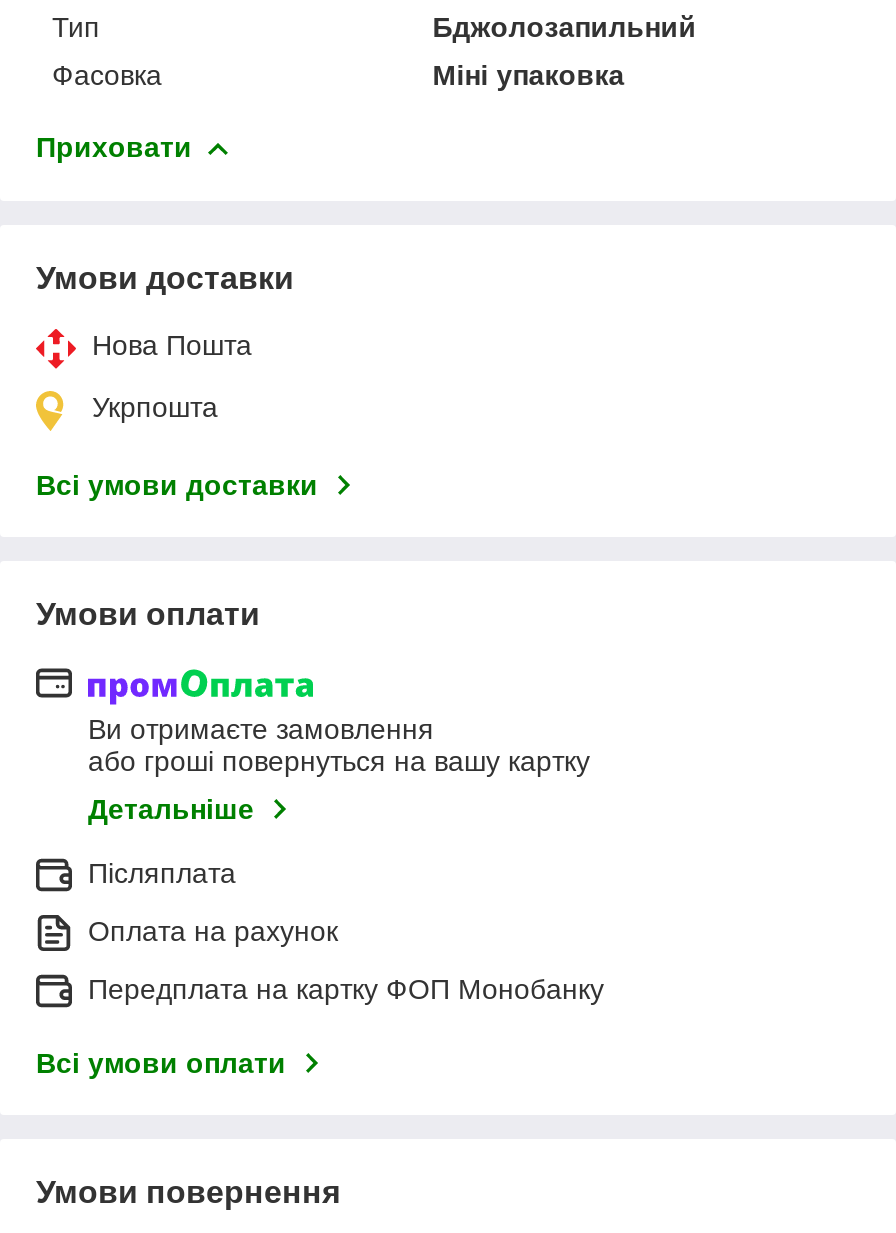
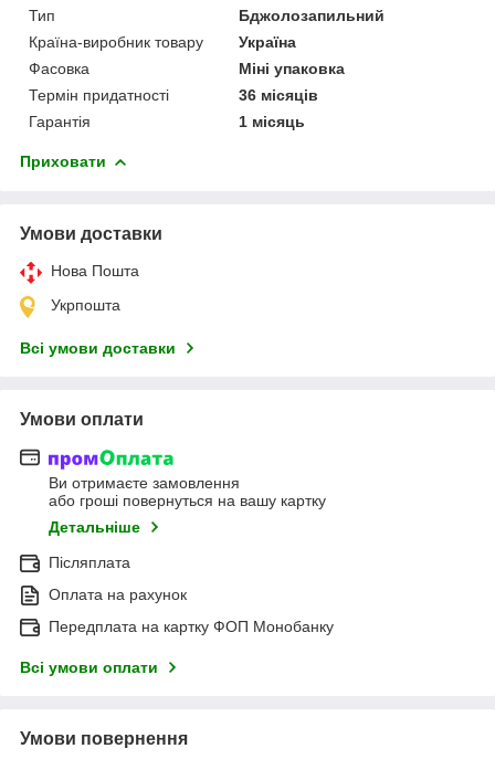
none -> [29,33,296,51] Країна-виробник товару | Україна
none -> [29,86,318,130] Термін придатності | 36 місяців | Гарантія | 1 місяць

